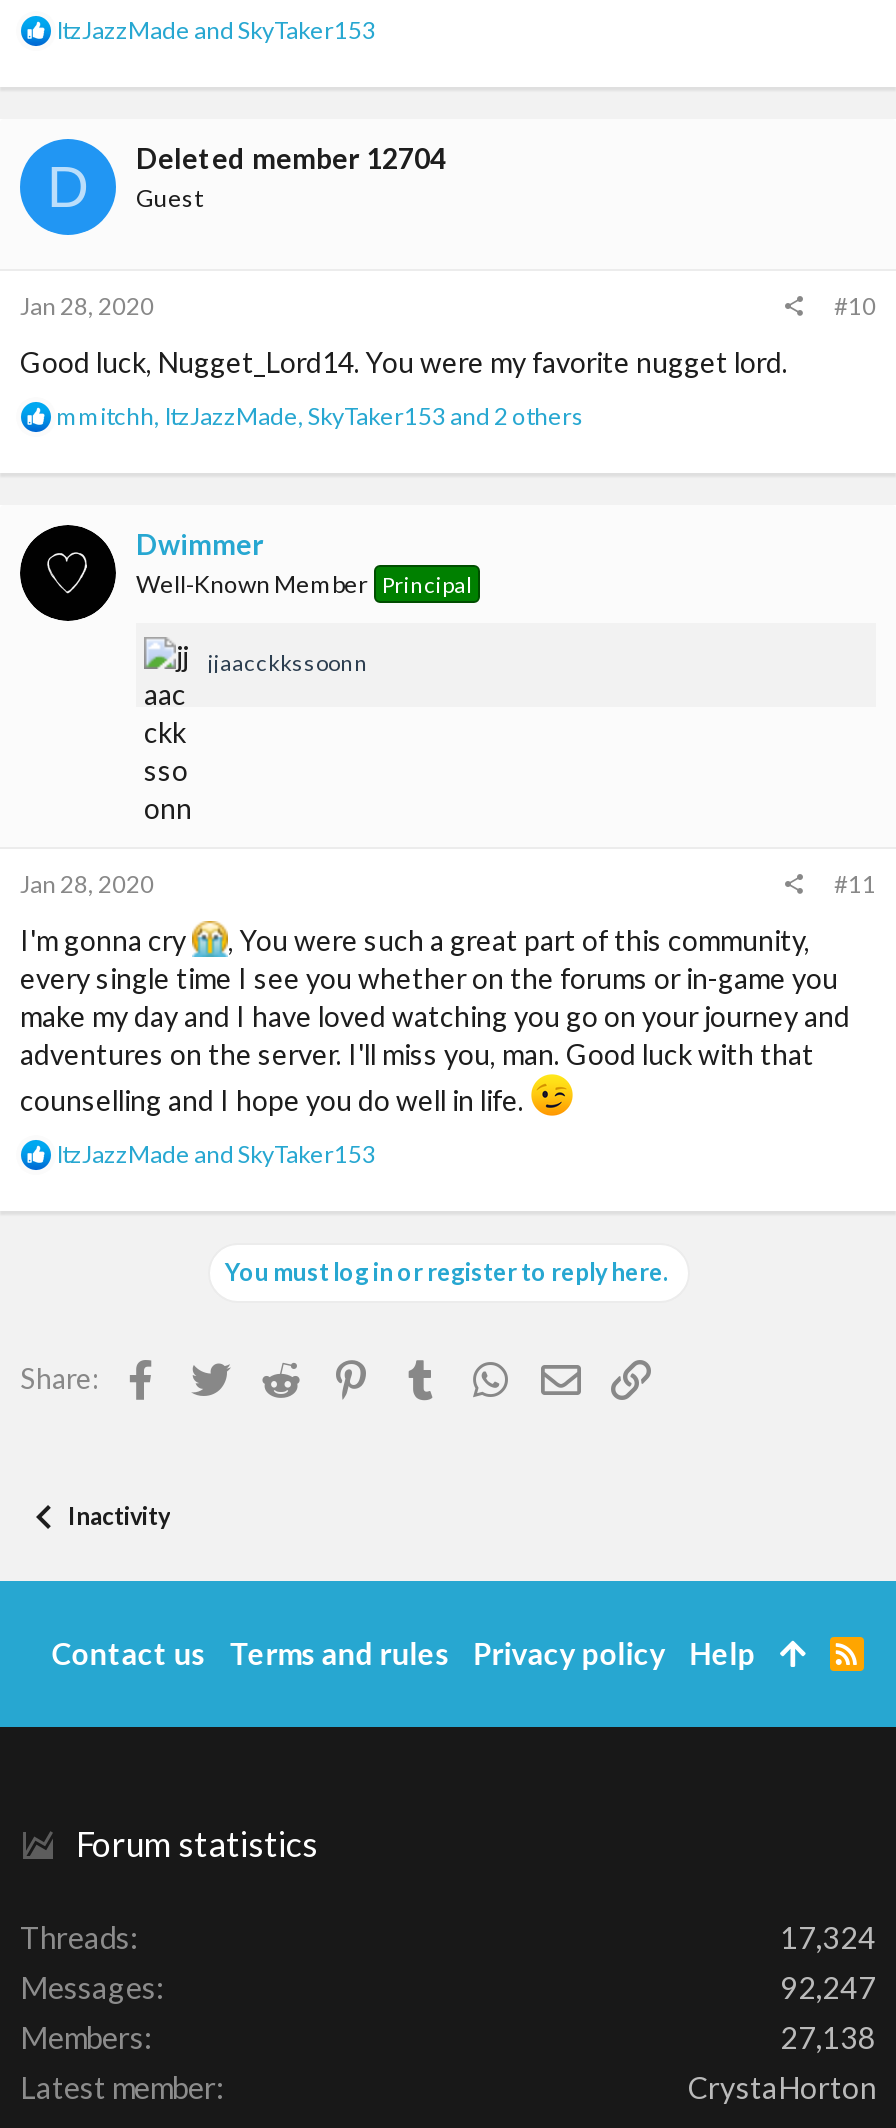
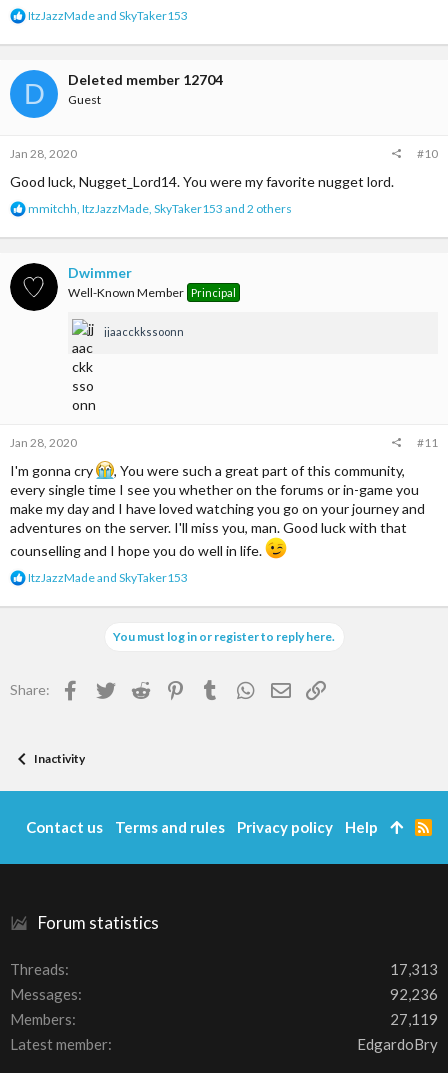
[780,1920,876,1956] 17,324 -> [390,960,438,978] 17,313
[780,1970,876,2006] 92,247 -> [390,985,438,1003] 92,236
[780,2020,876,2056] 27,138 -> [390,1010,438,1028] 27,119
[688,2070,876,2106] CrystaHorton -> [357,1035,438,1053] EdgardoBry

